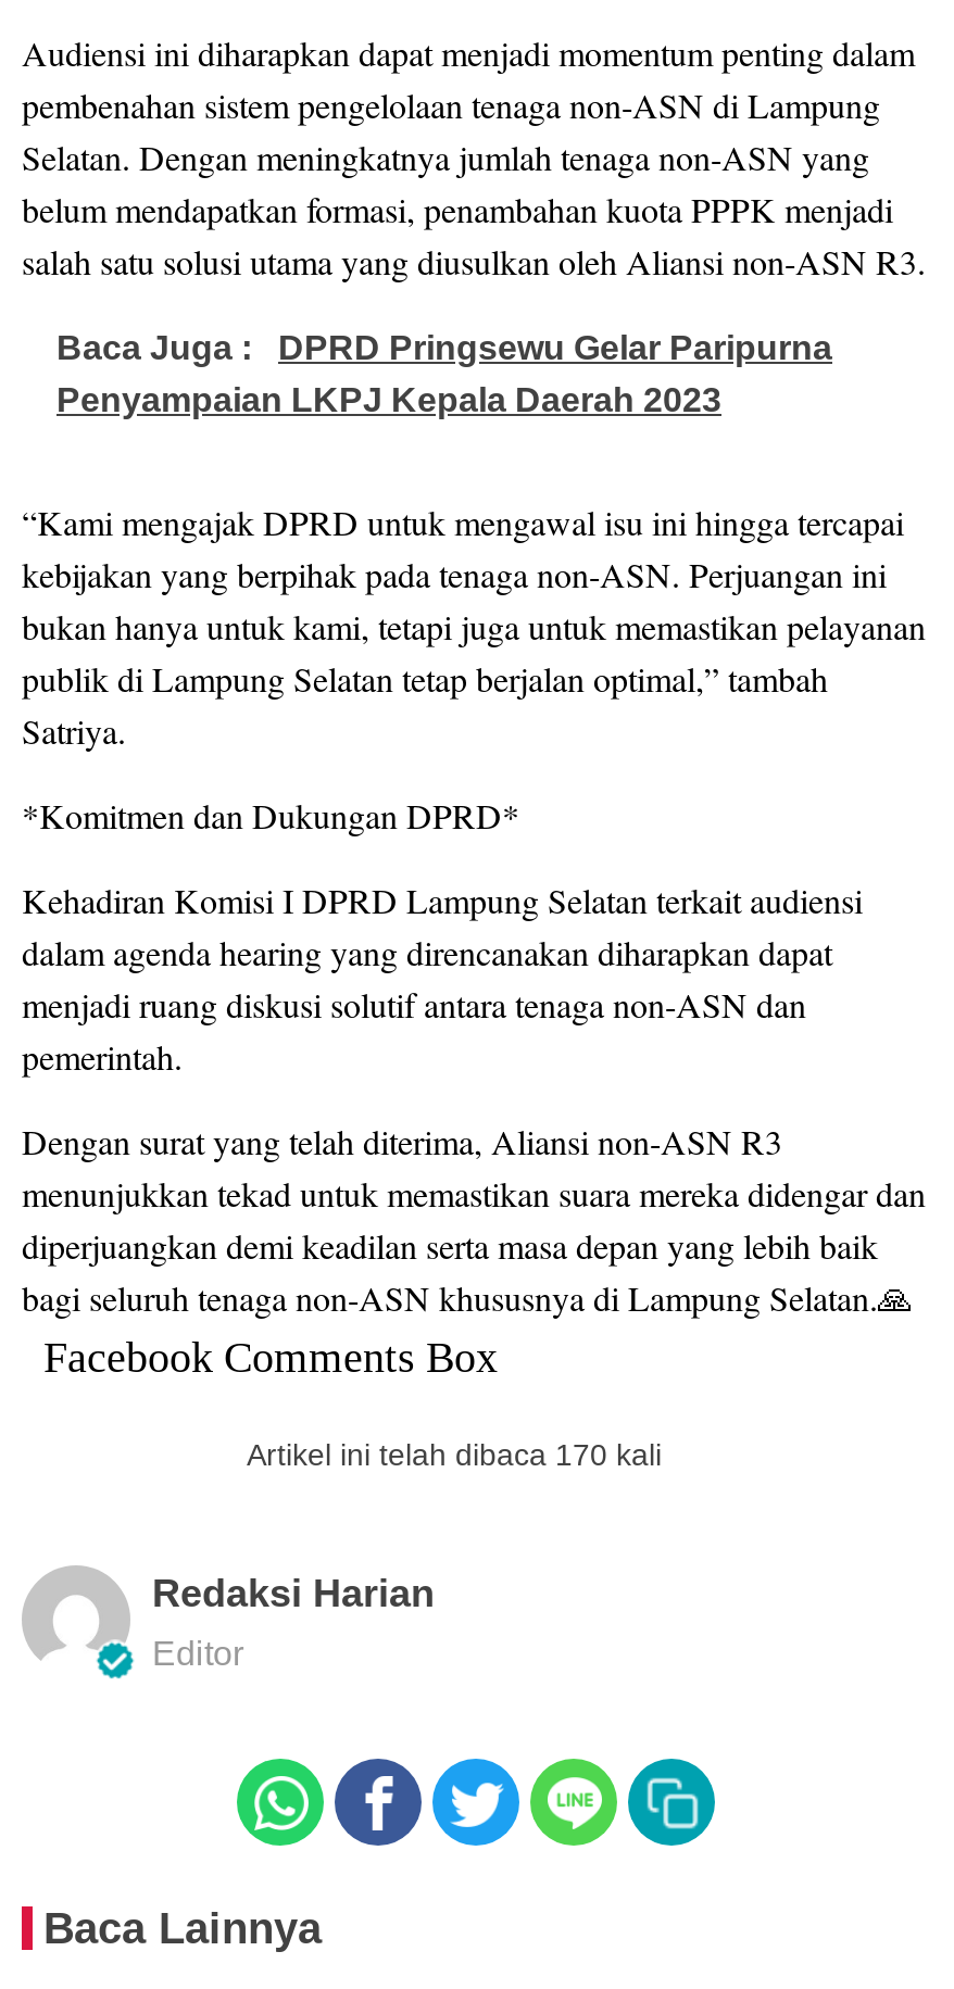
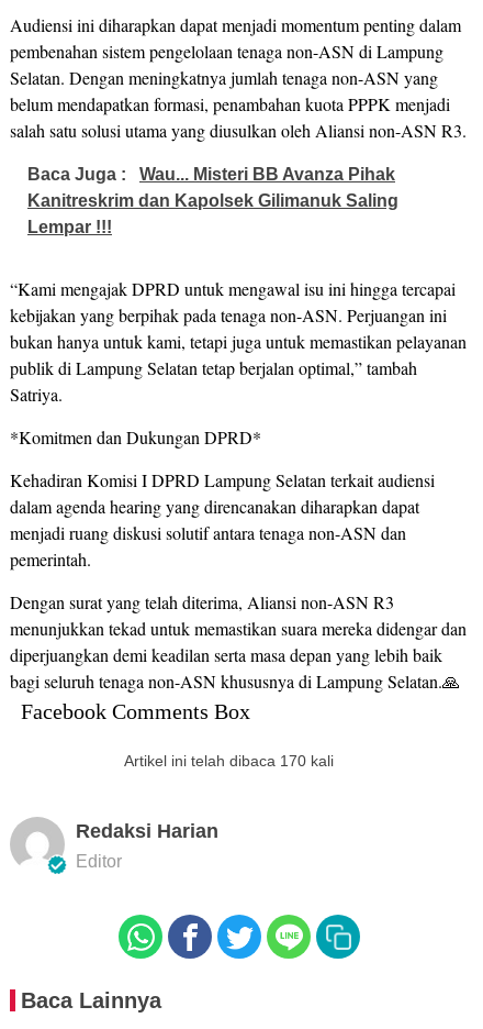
[57,328,832,417] Baca Juga : DPRD Pringsewu Gelar Paripurna | Penyampaian LKPJ Kepala Daerah 2023 -> [27,165,398,237] Baca Juga : Wau... Misteri BB Avanza Pihak | Kanitreskrim dan Kapolsek Gilimanuk Saling | Lempar !!!

